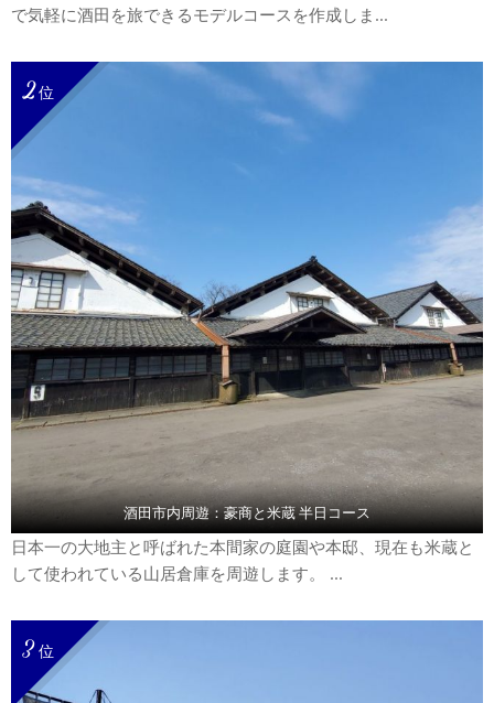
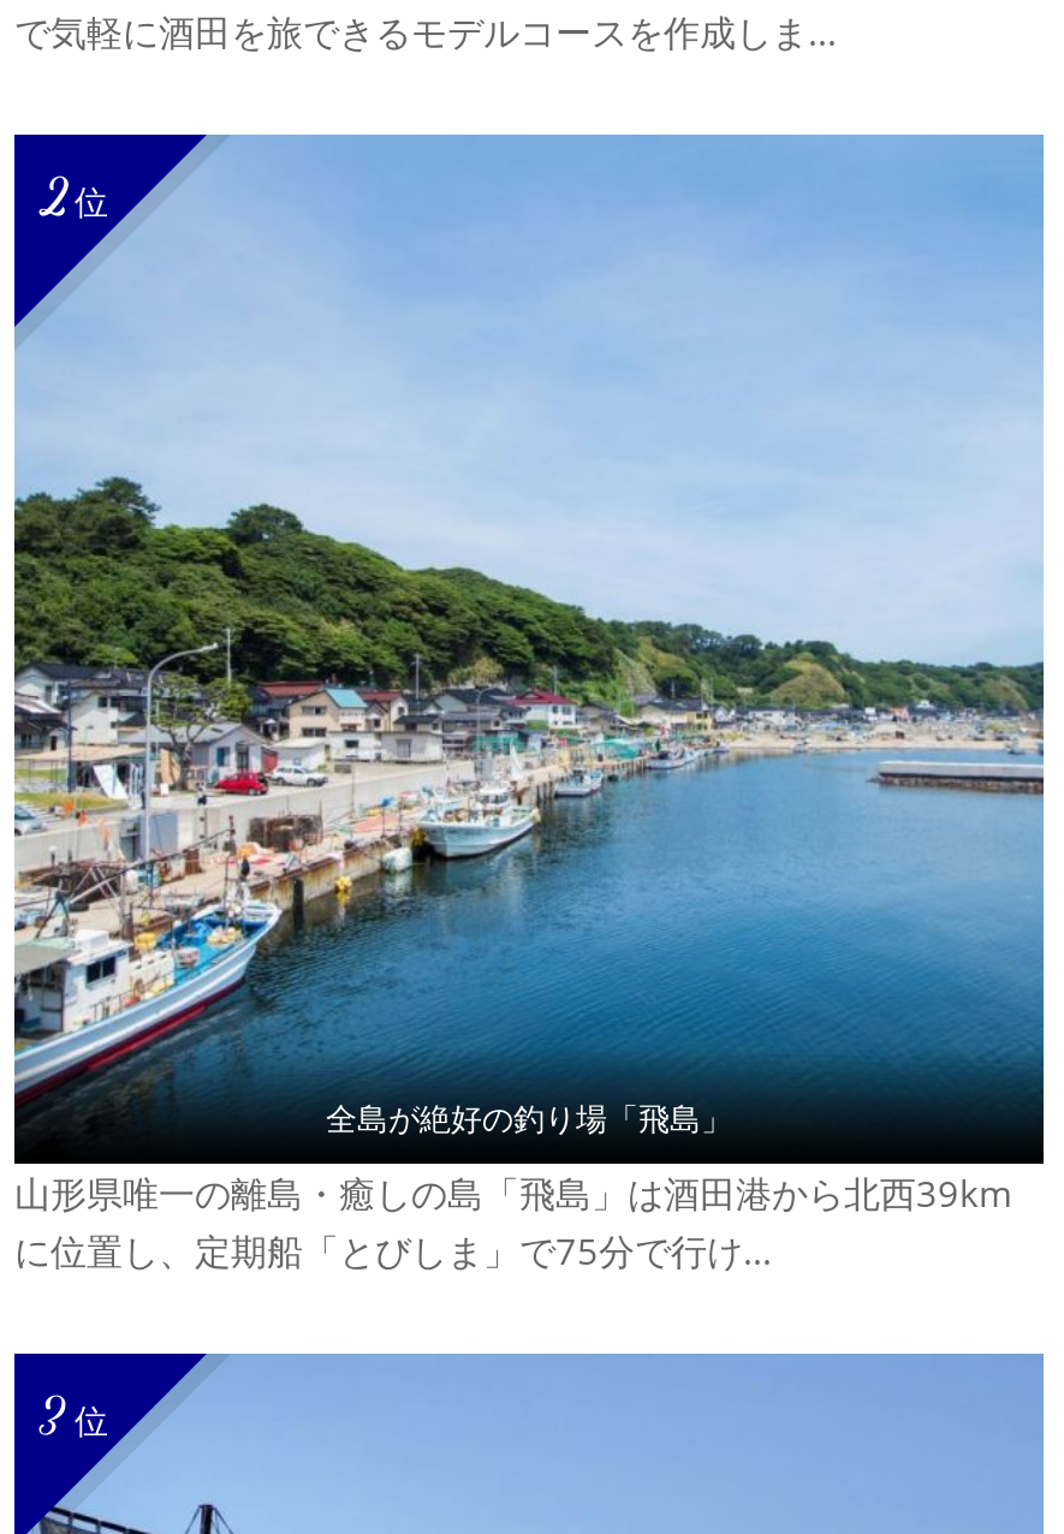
[10,63,484,522] [image] | 酒田市内周遊：豪商と米蔵 半日コース -> [12,135,1046,1140] [image] | 全島が絶好の釣り場「飛島」
[11,536,474,584] 日本一の大地主と呼ばれた本間家の庭園や本邸、現在も米蔵と | して使われている山居倉庫を周遊します。 ... -> [14,1169,1012,1274] 山形県唯一の離島・癒しの島「飛島」は酒田港から北西39km | に位置し、定期船「とびしま」で75分で行け...

